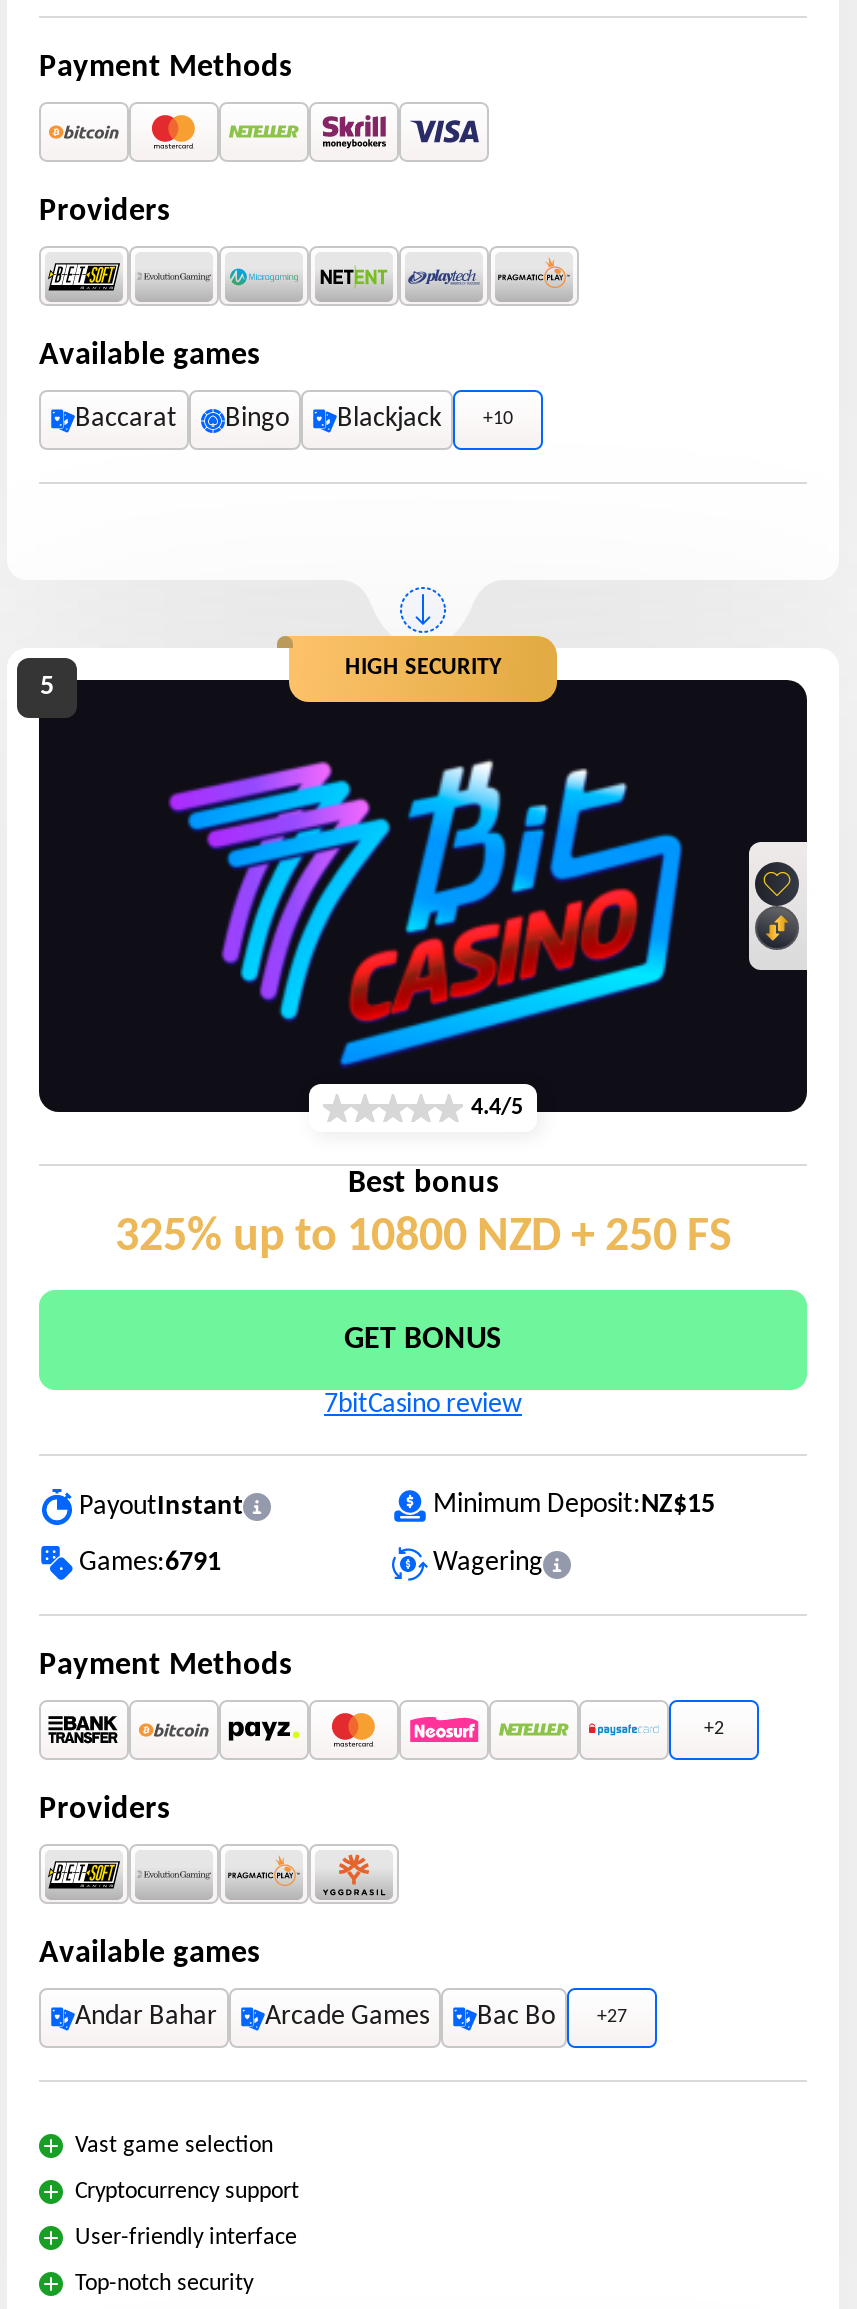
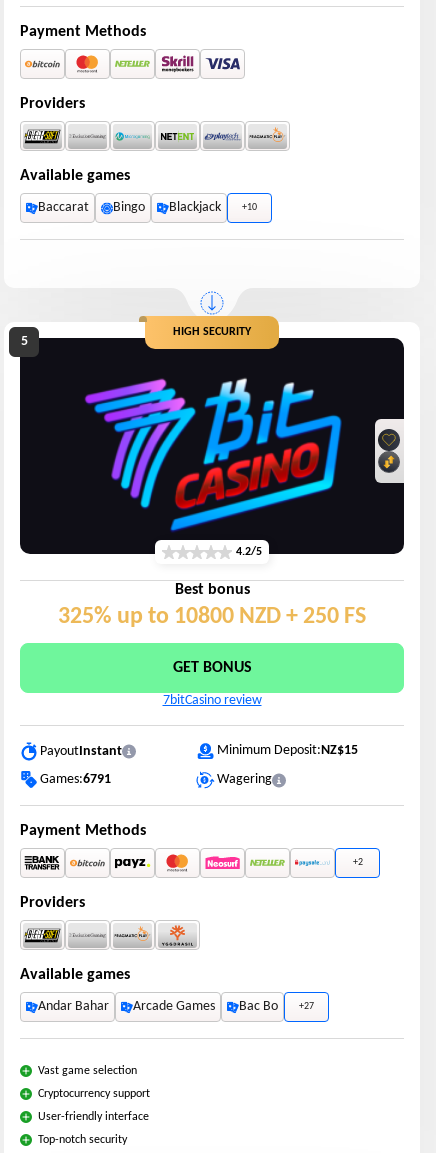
[471,1097,523,1121] 4.4/5 -> [236,546,262,558] 4.2/5

